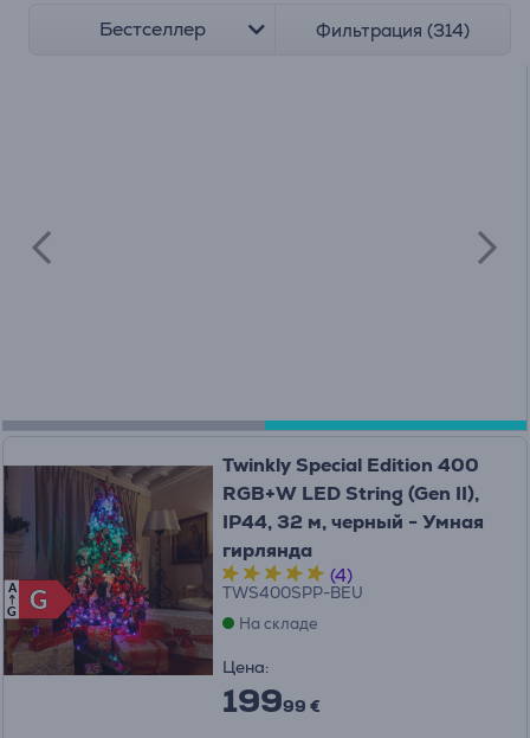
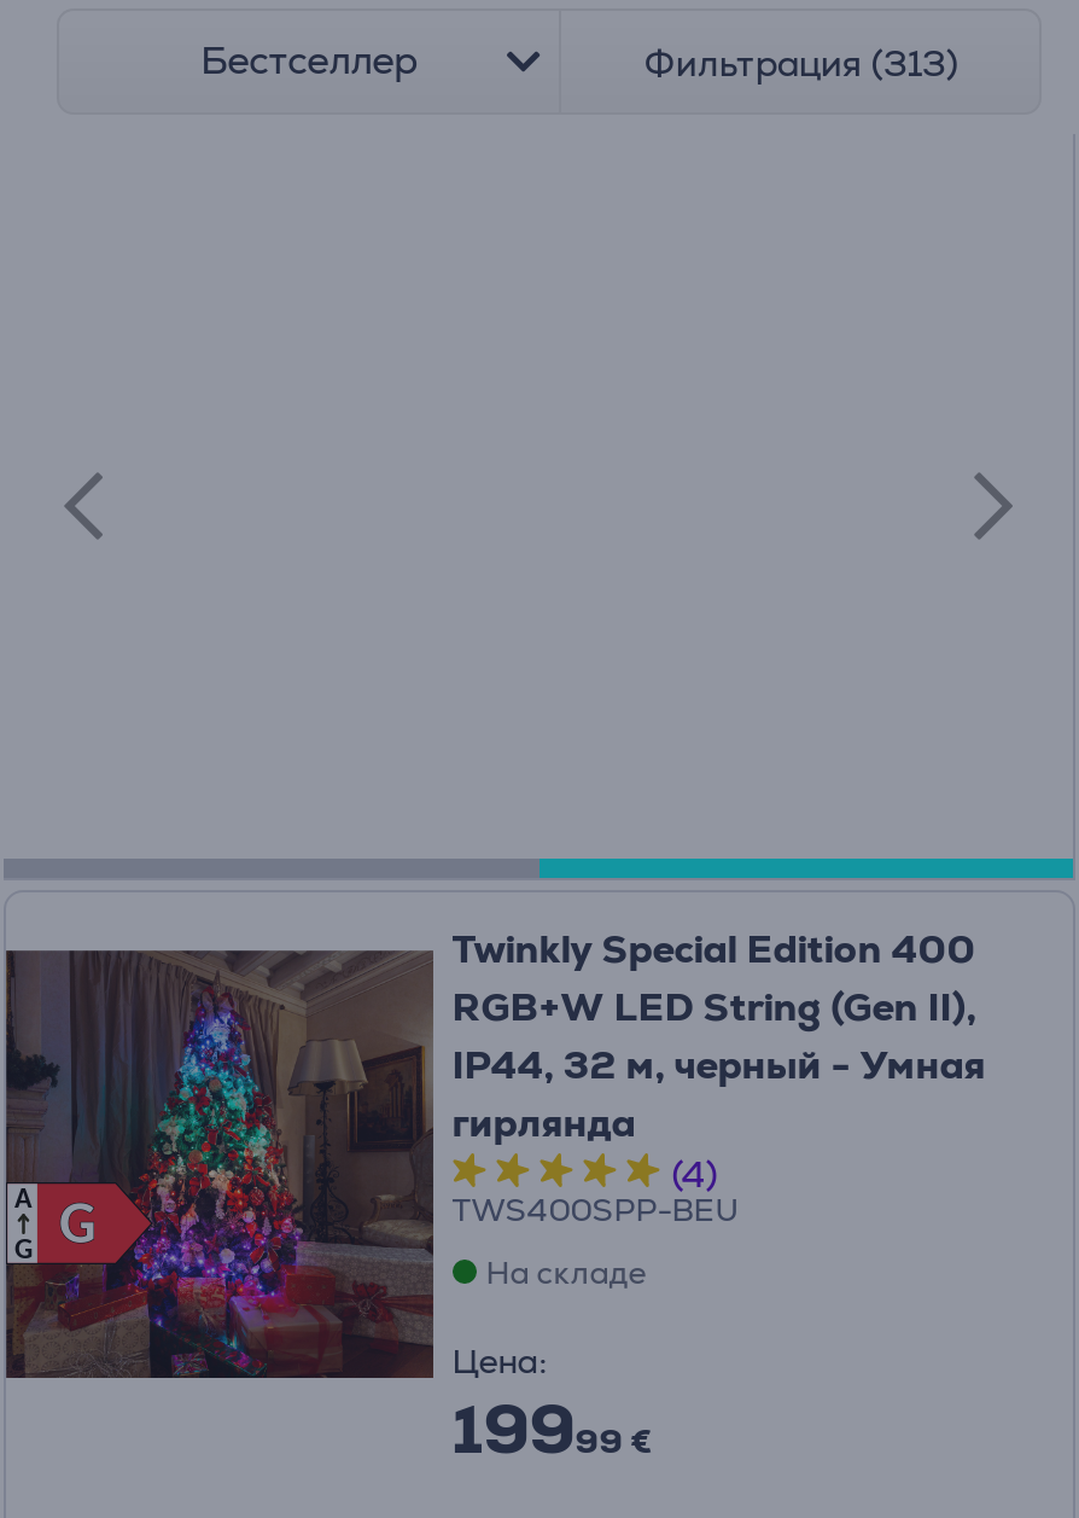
[316,19,470,41] Фильтрация (314) -> [644,40,958,86] Фильтрация (313)

